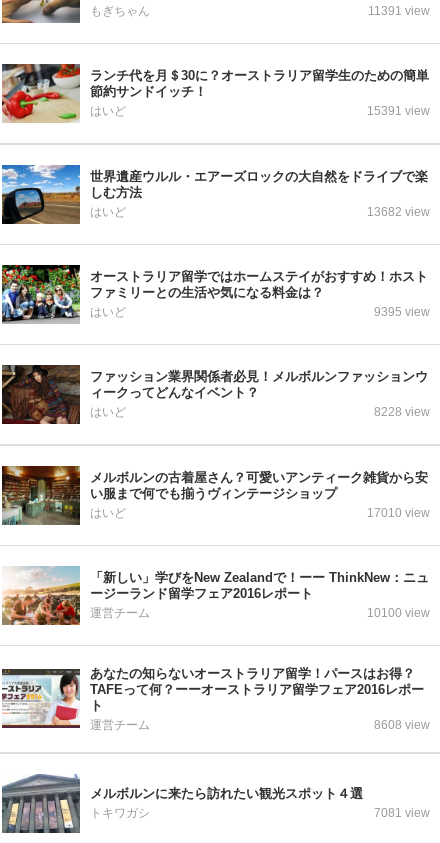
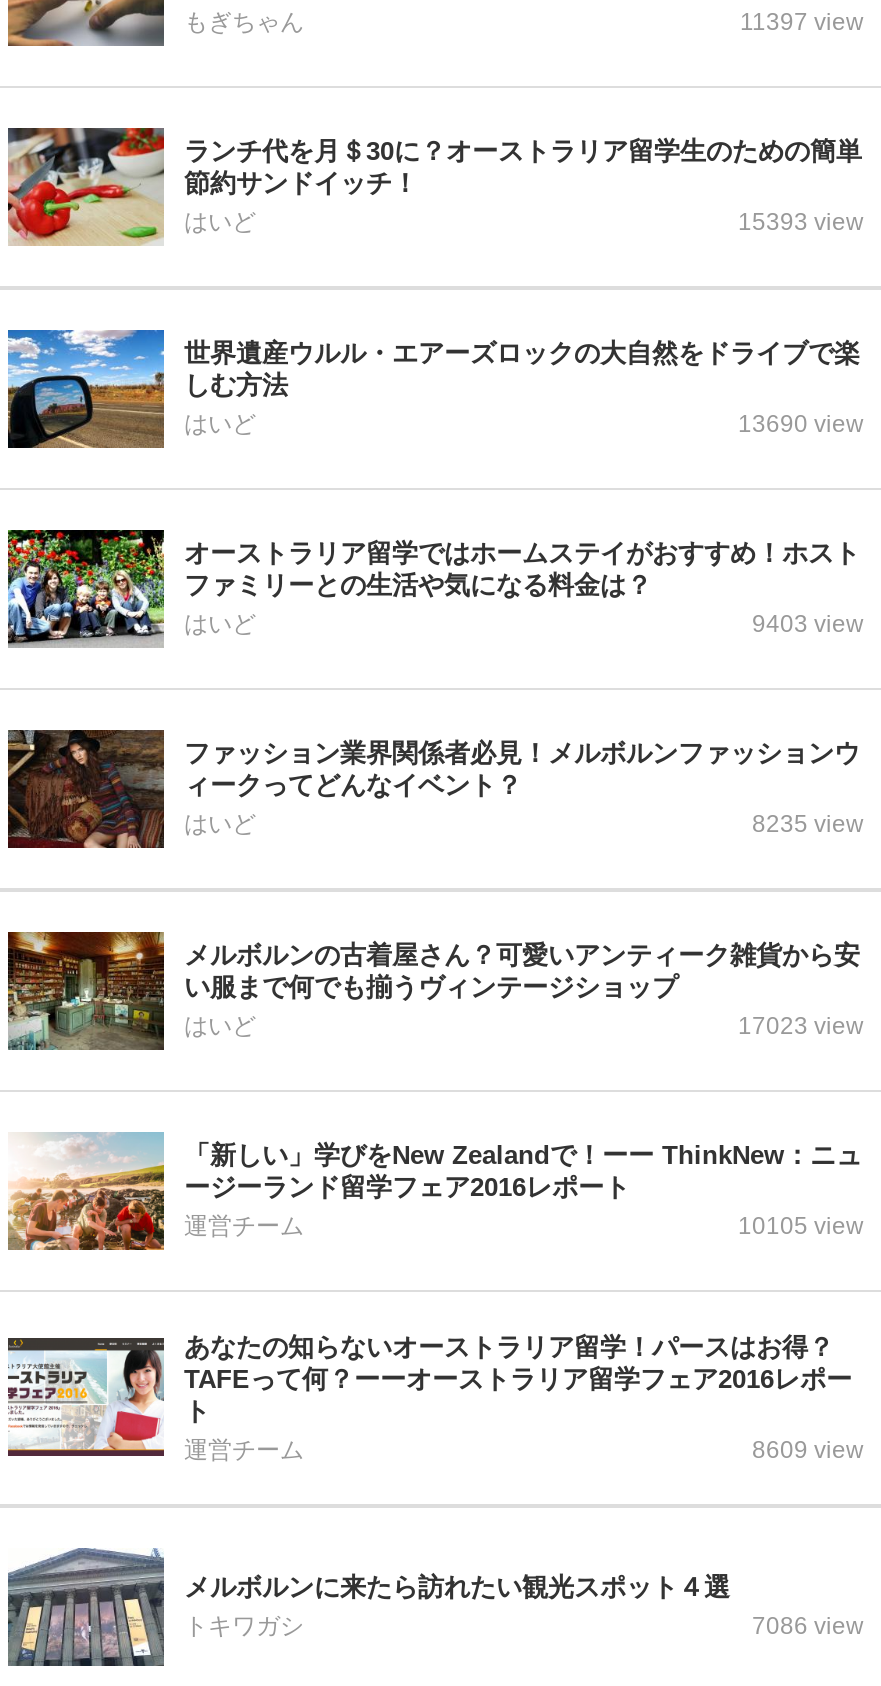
[368,4,430,18] 11391 view -> [740,8,864,36] 11397 view
[367,104,430,118] 15391 view -> [738,208,864,236] 15393 view
[367,205,430,219] 13682 view -> [738,410,864,438] 13690 view
[374,305,430,319] 9395 view -> [752,610,864,638] 9403 view
[374,405,430,419] 8228 view -> [752,810,864,838] 8235 view
[367,506,430,520] 17010 view -> [738,1012,864,1040] 17023 view
[367,606,430,620] 10100 view -> [738,1212,864,1240] 10105 view
[374,718,430,732] 8608 view -> [752,1436,864,1464] 8609 view
[374,806,430,820] 7081 view -> [752,1612,864,1640] 7086 view

